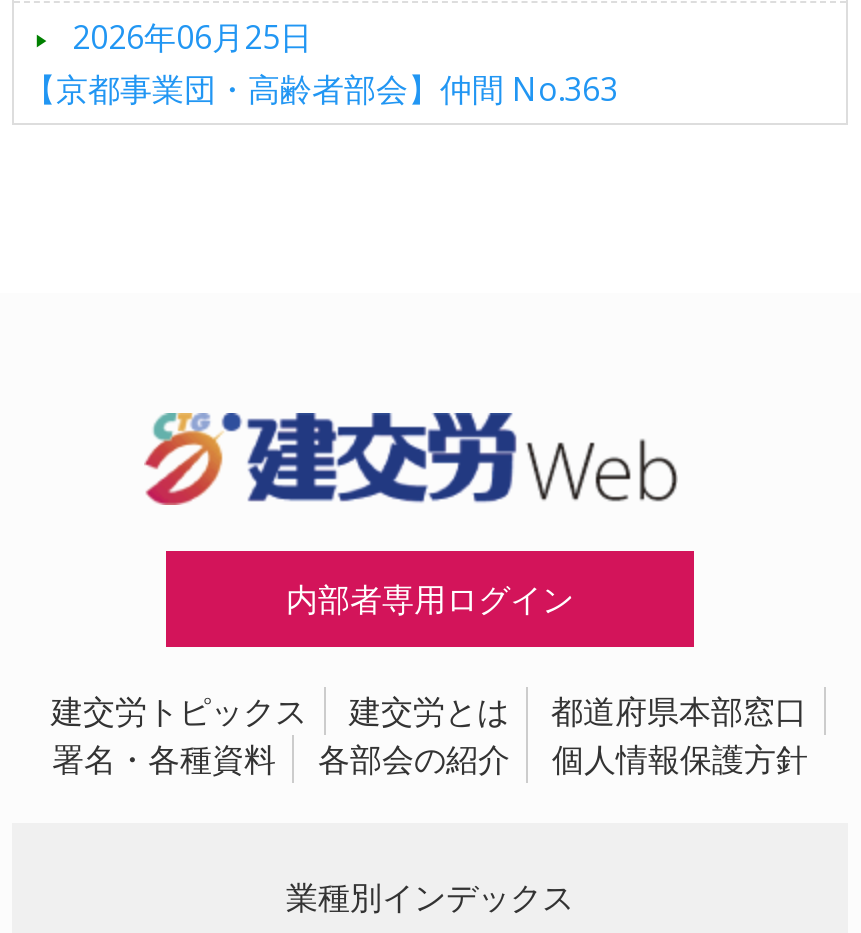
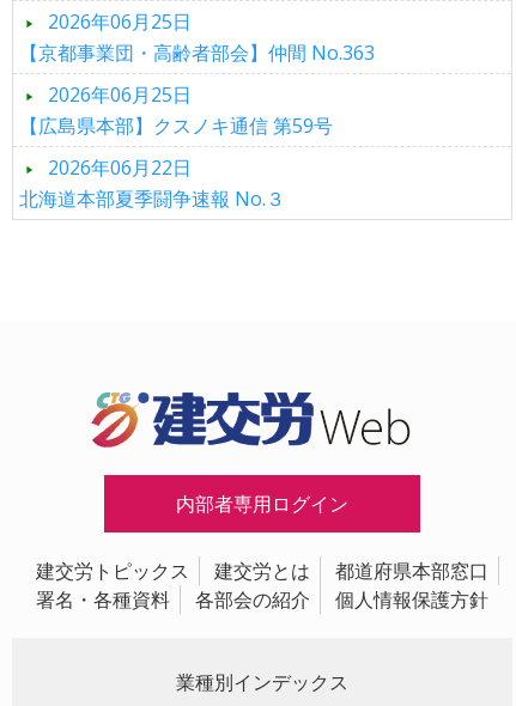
none -> [19,82,333,211] 2026年06月25日 | 【広島県本部】クスノキ通信 第59号 | 2026年06月22日 | 北海道本部夏季闘争速報 No.３

